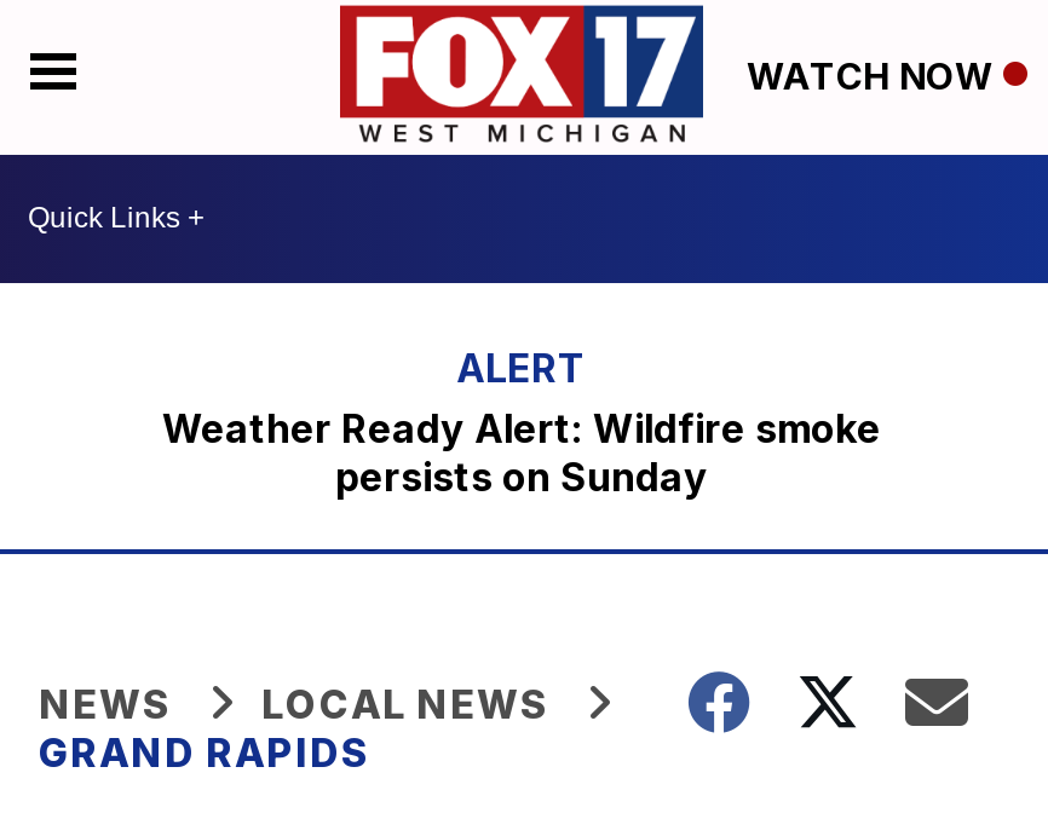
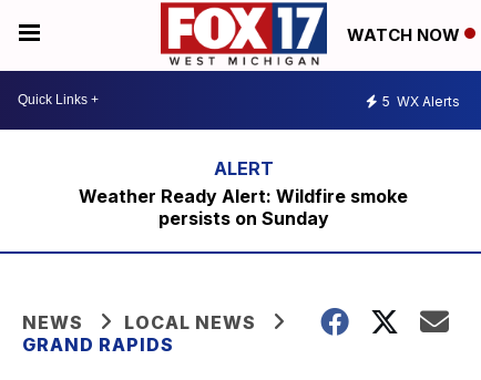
none -> [382,93,460,110] 5 WX Alerts

